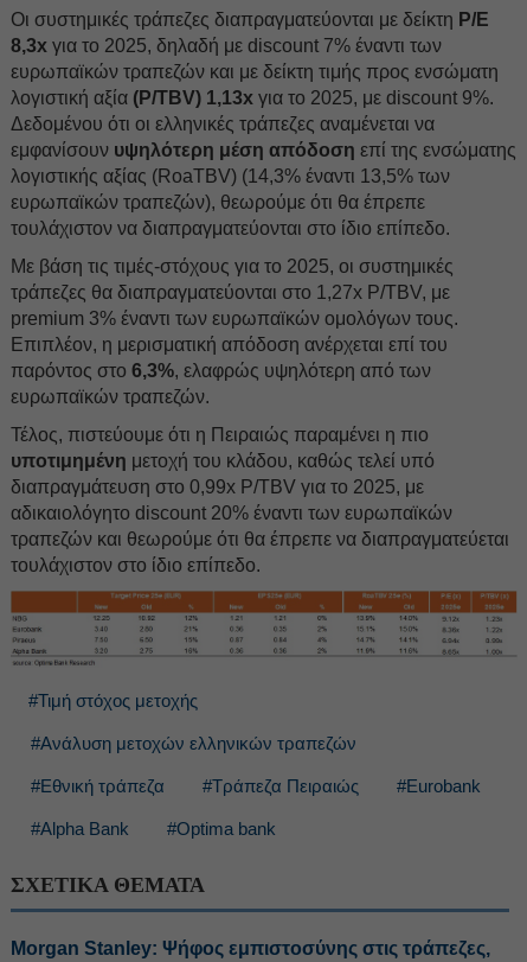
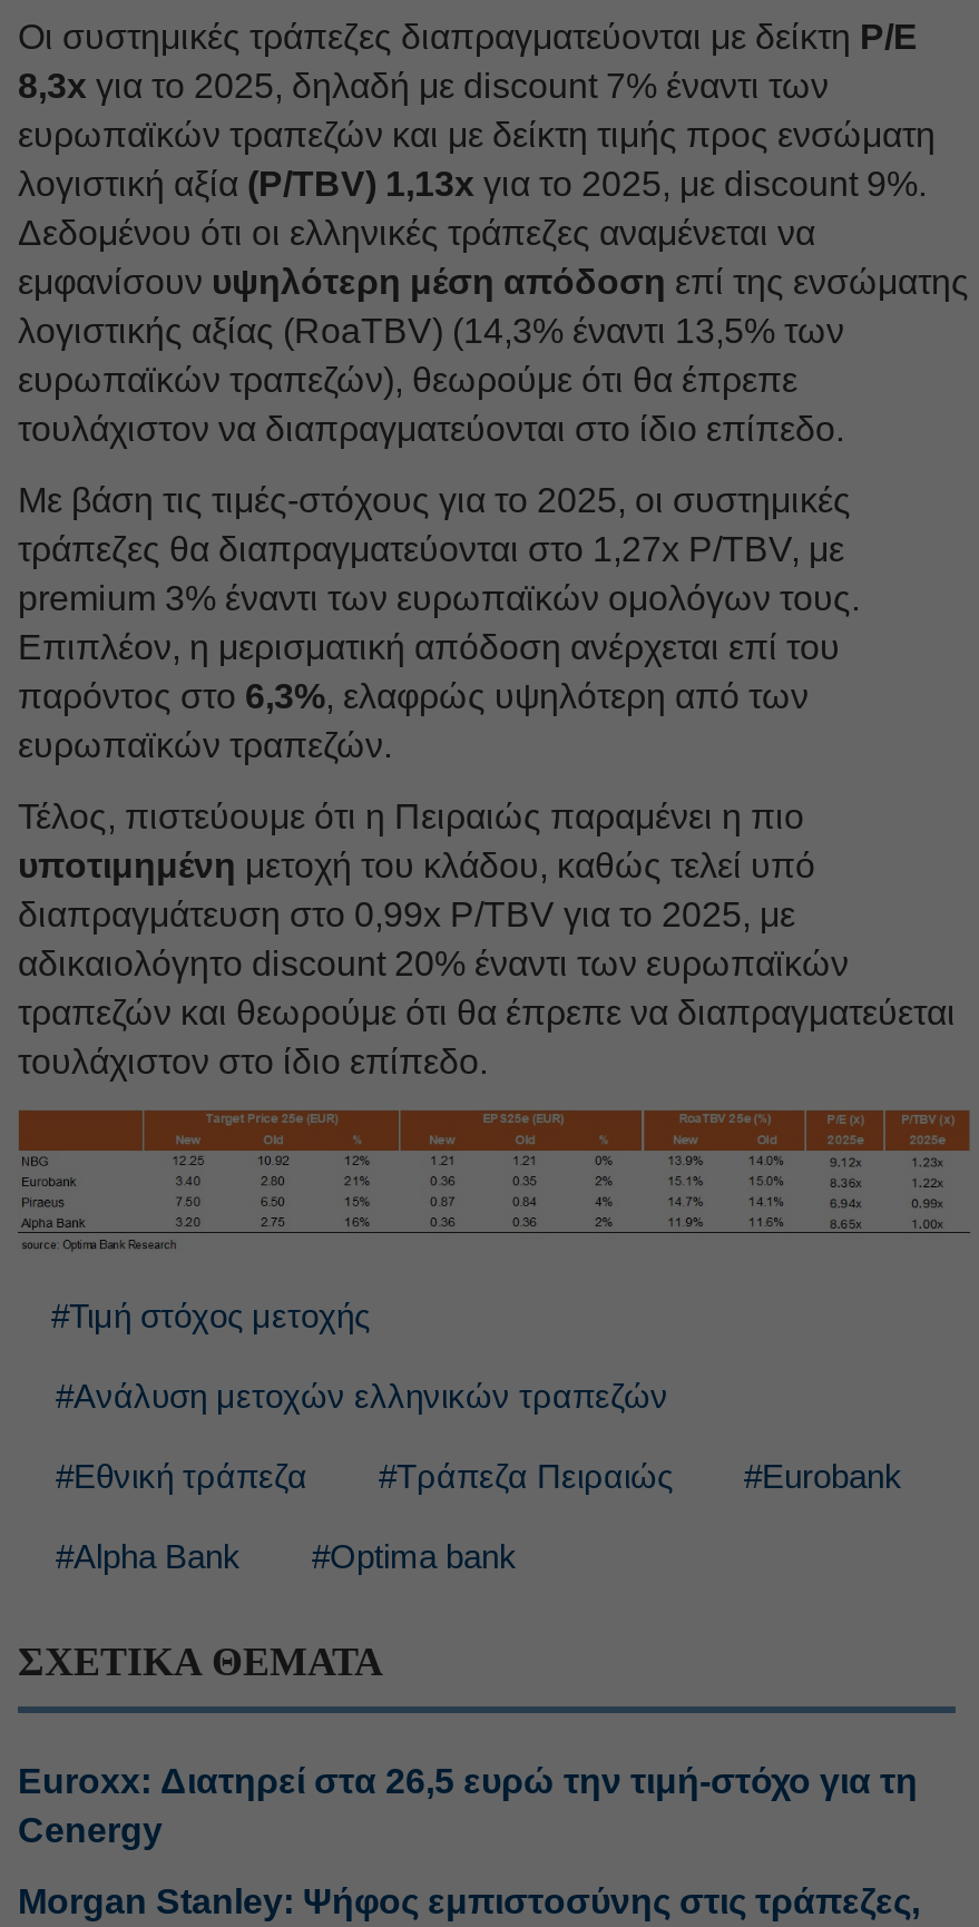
none -> [18,1763,918,1849] Euroxx: Διατηρεί στα 26,5 ευρώ την τιμή-στόχο για τη | Cenergy

